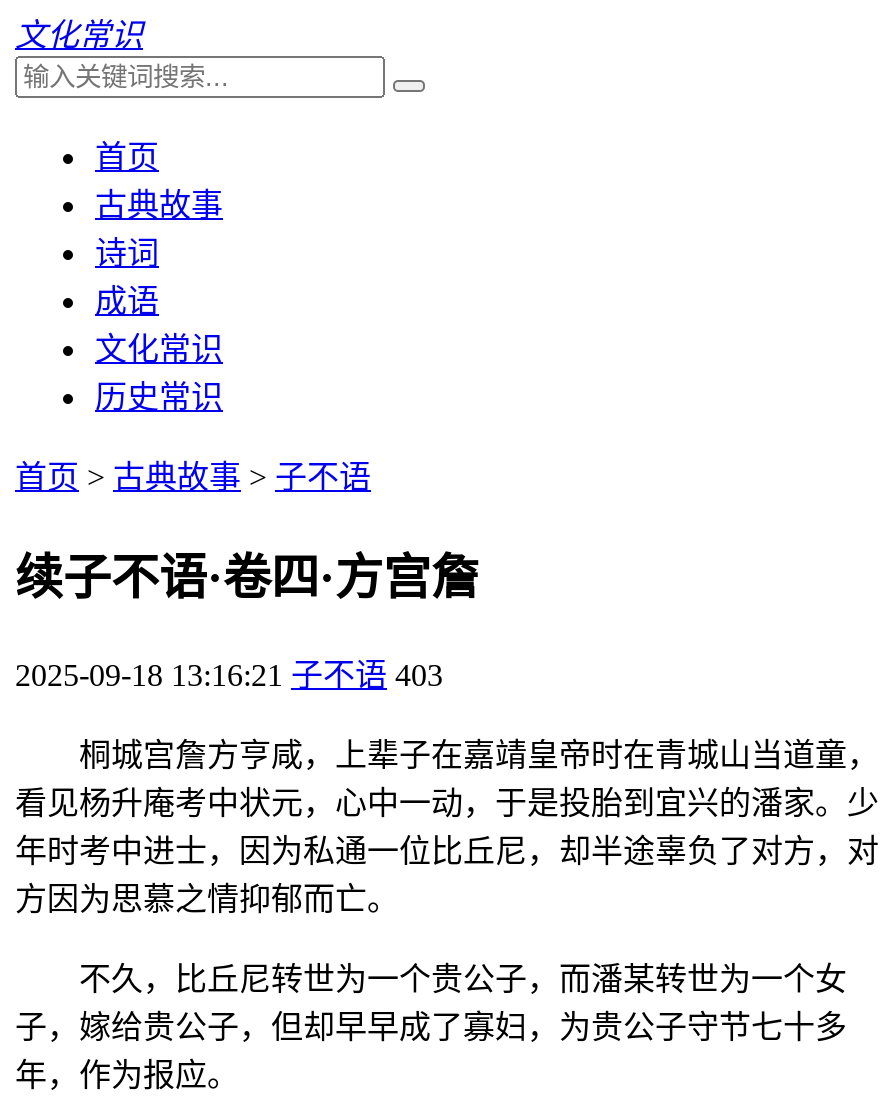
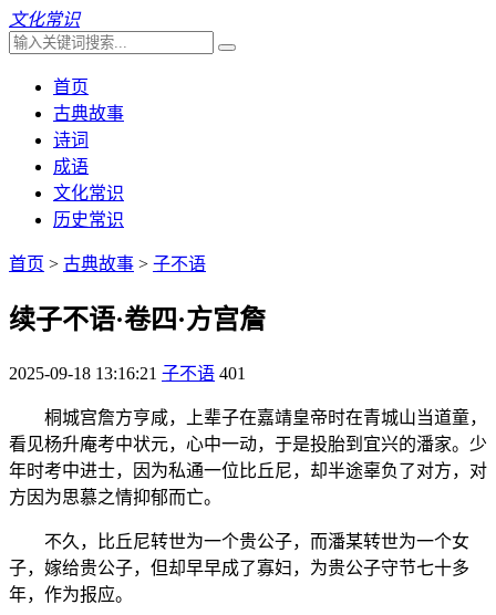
[15,658,443,692] 2025-09-18 13:16:21 子不语 403 -> [9,364,246,382] 2025-09-18 13:16:21 子不语 401

